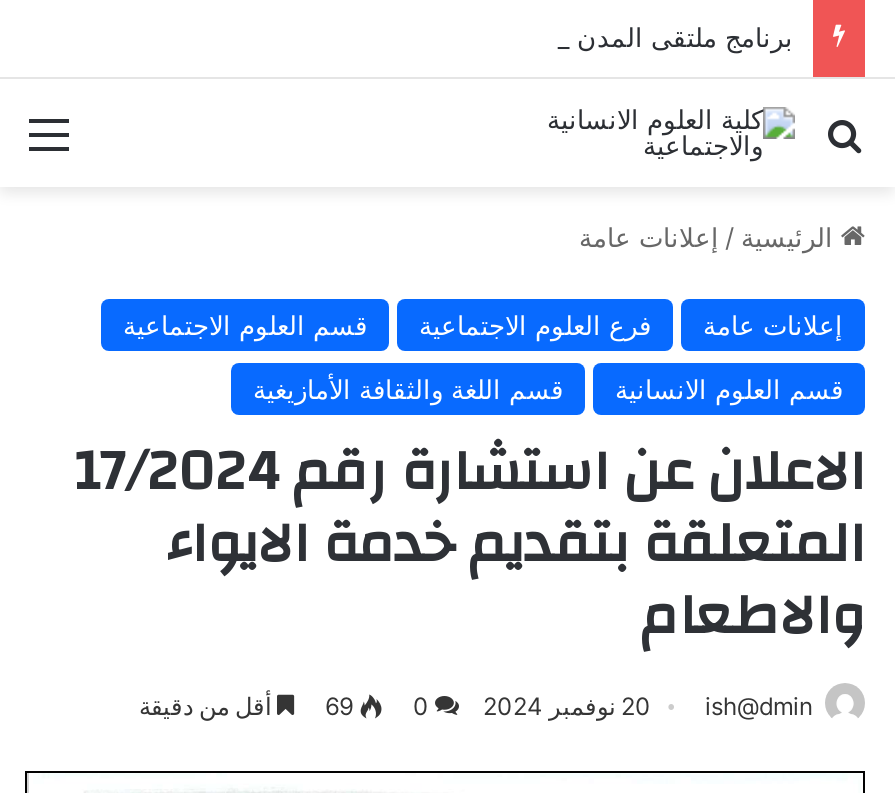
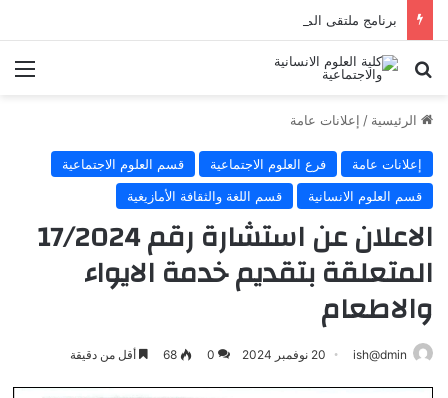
[325,691,353,721] 69 -> [163,347,177,362] 68

